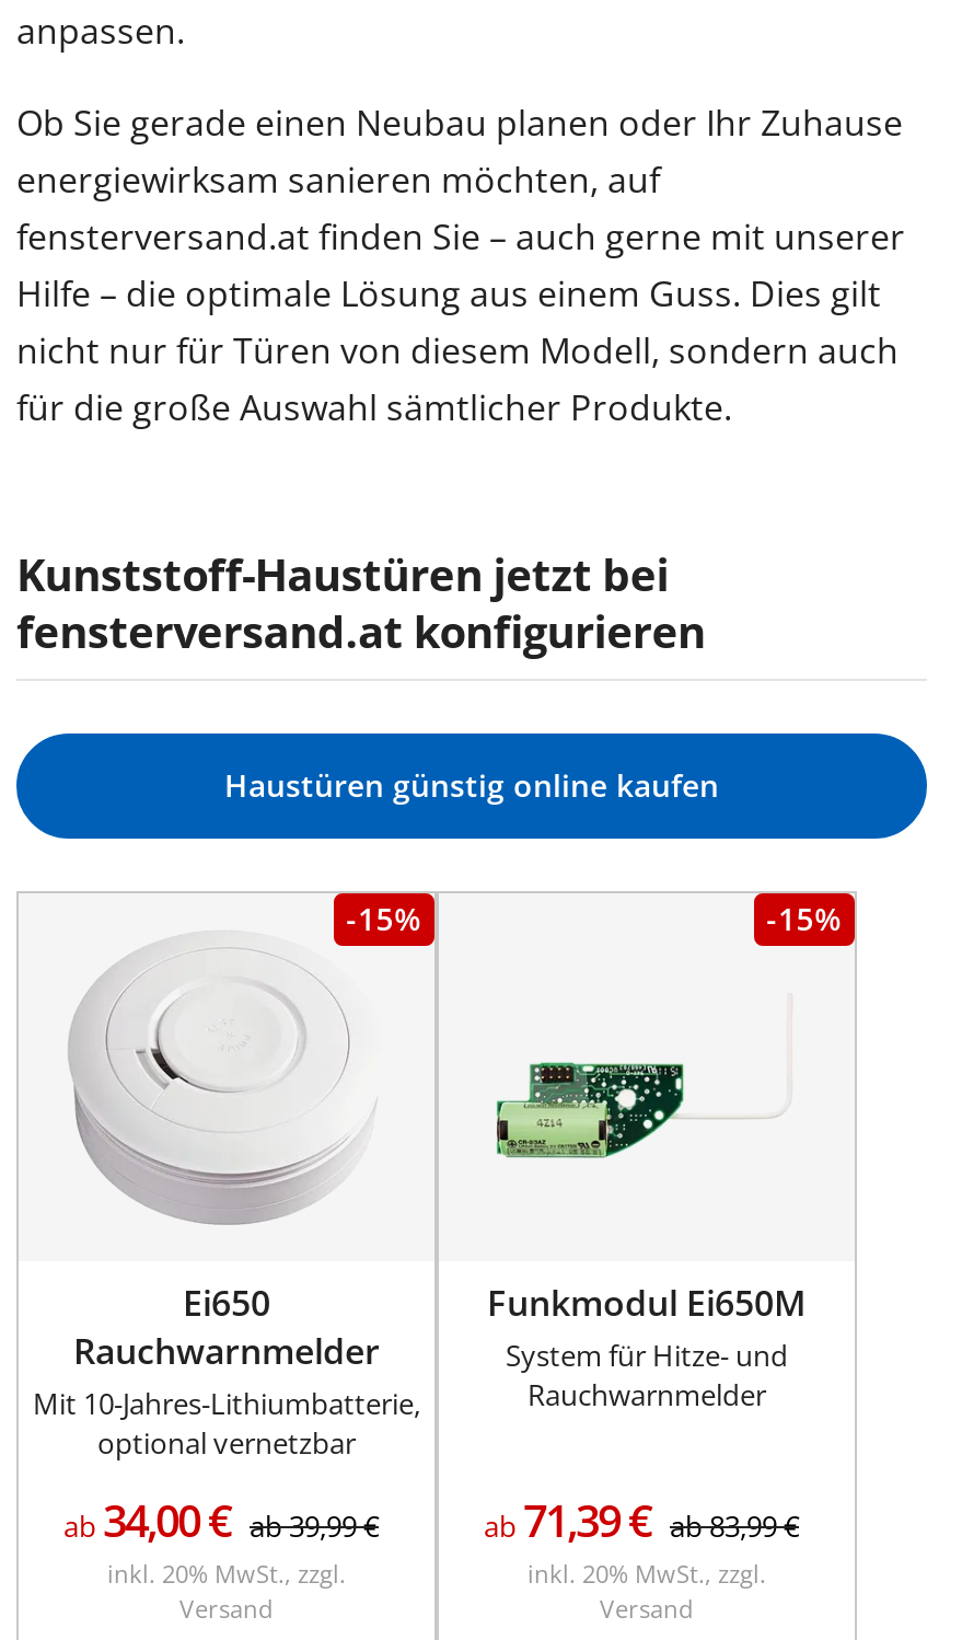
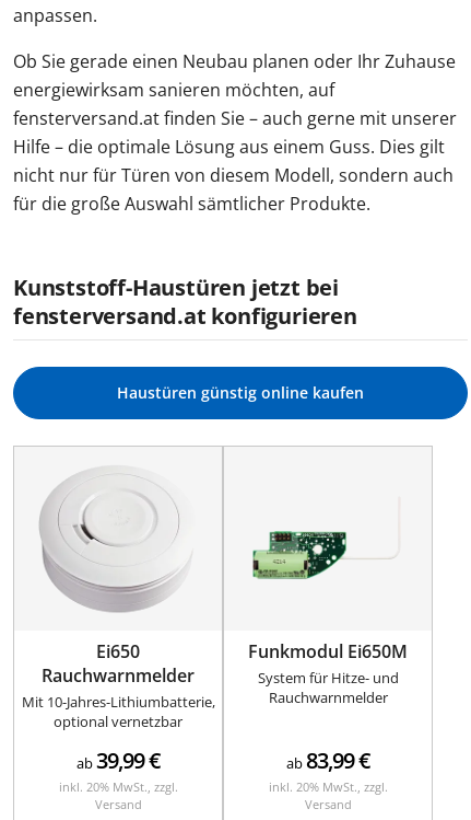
[346,898,421,939] -15% -> none
[766,898,842,939] -15% -> none
[63,1491,379,1550] ab 34,00€ ab39,99€ -> [76,745,160,775] ab 39,99€
[484,1491,799,1550] ab71,39€ ab83,99€ -> [286,745,369,775] ab 83,99€

